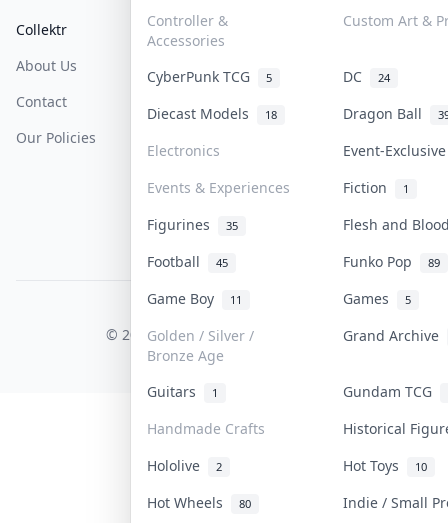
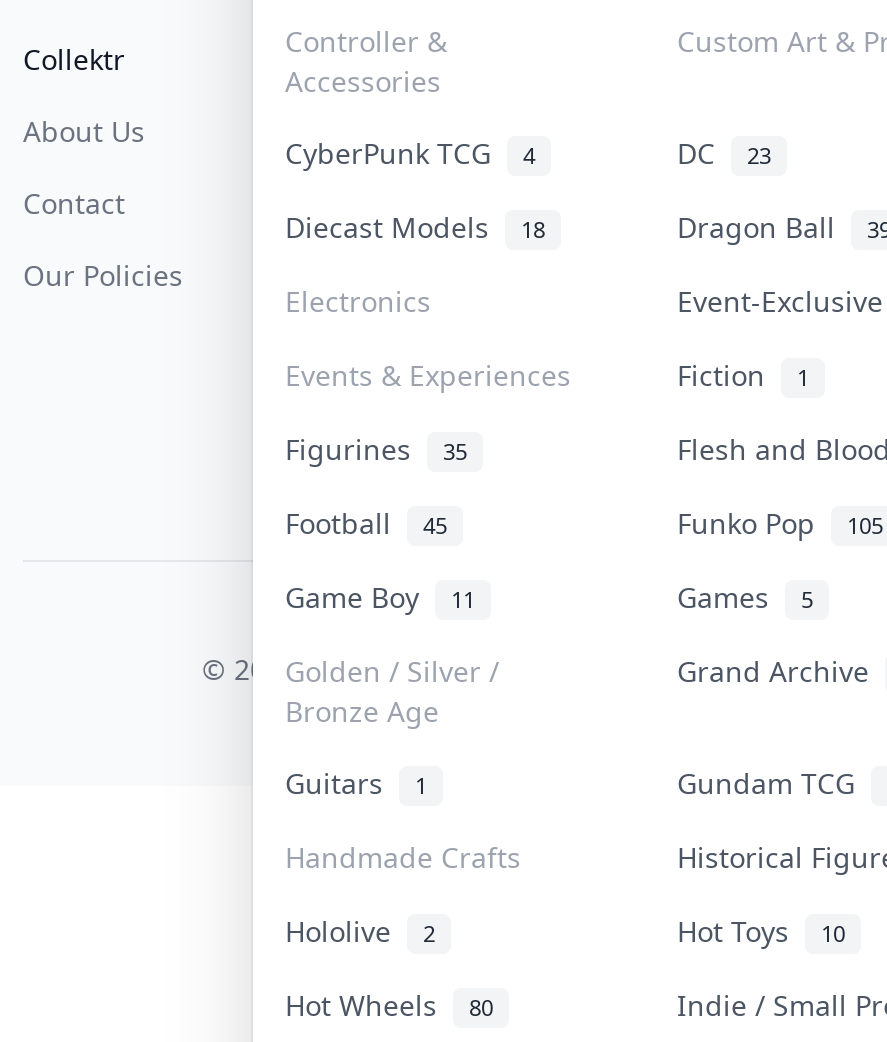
[147,66,272,85] CyberPunk TCG 5 -> [285,133,535,171] CyberPunk TCG 4
[343,66,390,85] DC 24 -> [677,133,771,171] DC 23
[343,251,440,270] Funko Pop 89 -> [677,503,883,541] Funko Pop 105

